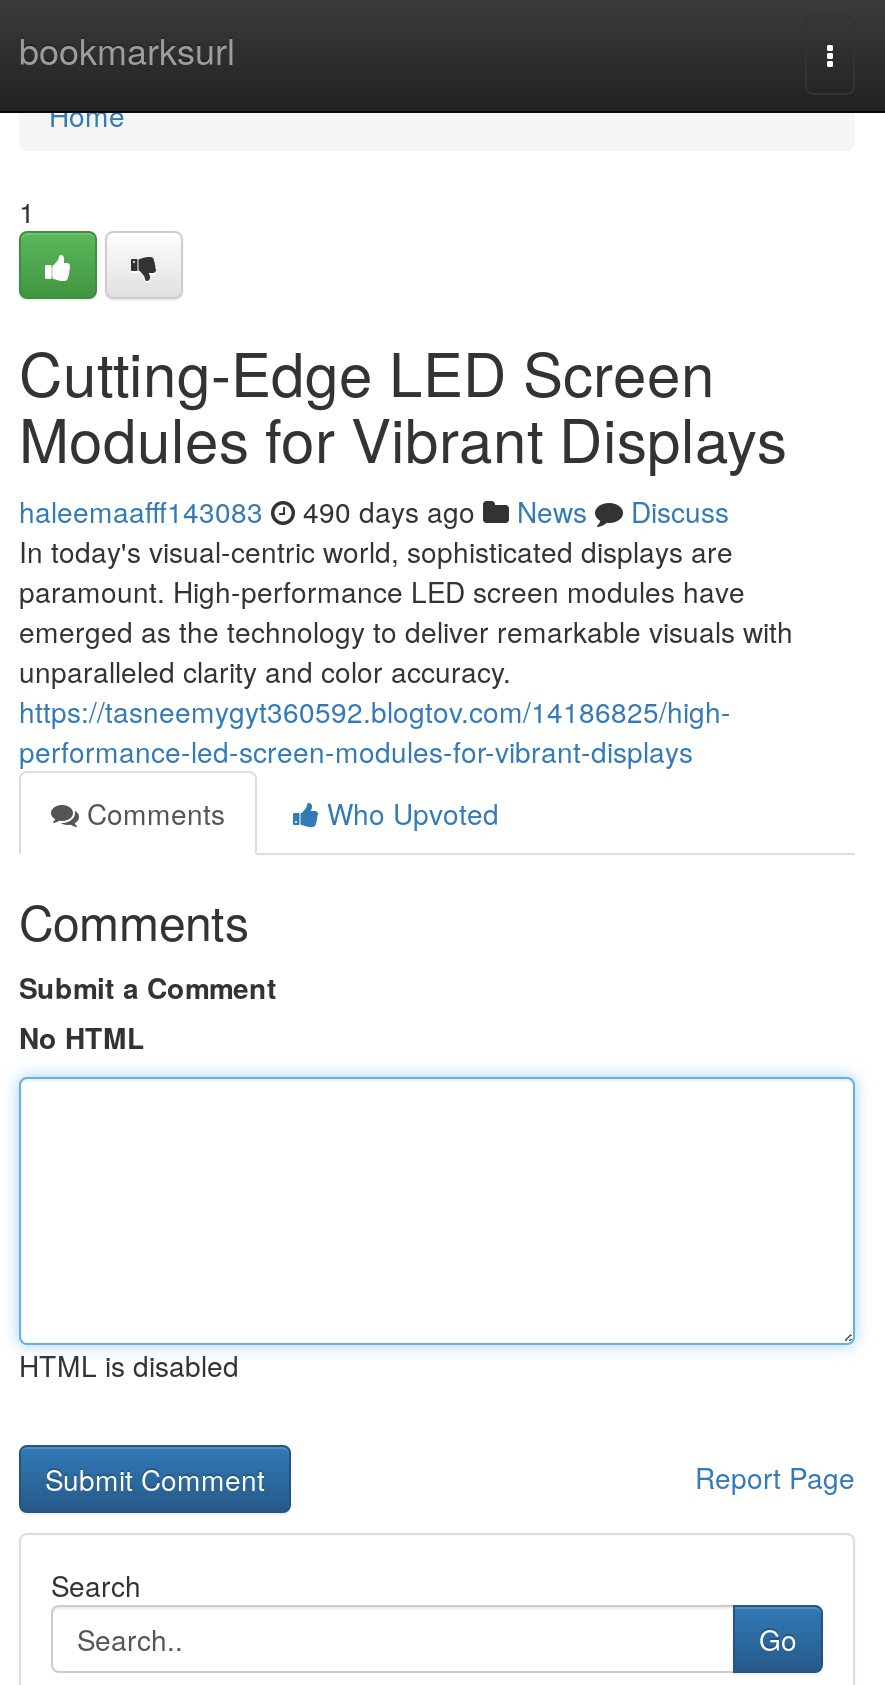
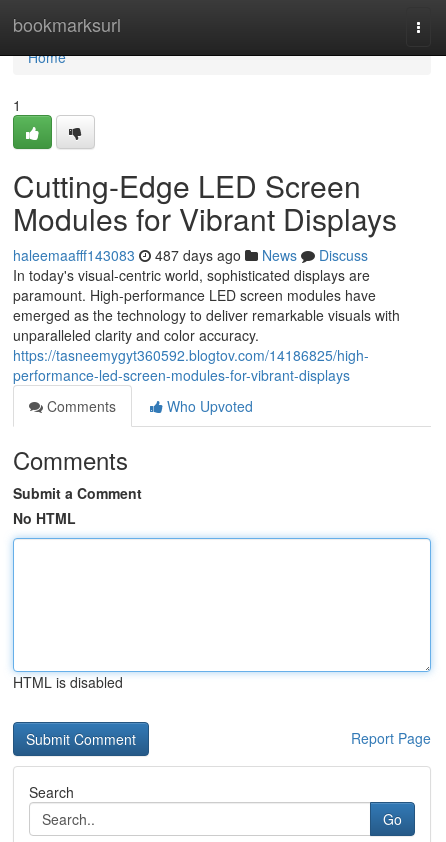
[19,491,729,531] haleemaafff143083 490 days ago News Discuss -> [13,245,368,265] haleemaafff143083 487 days ago News Discuss

